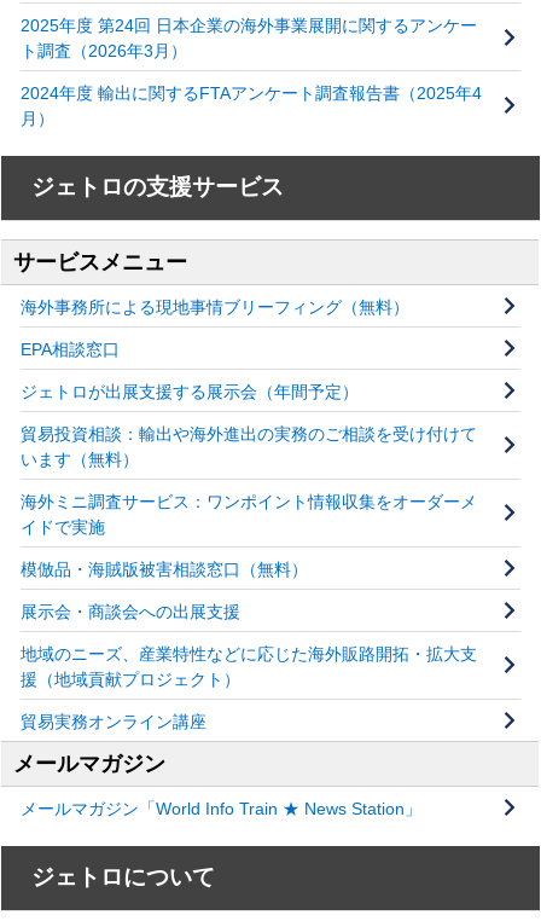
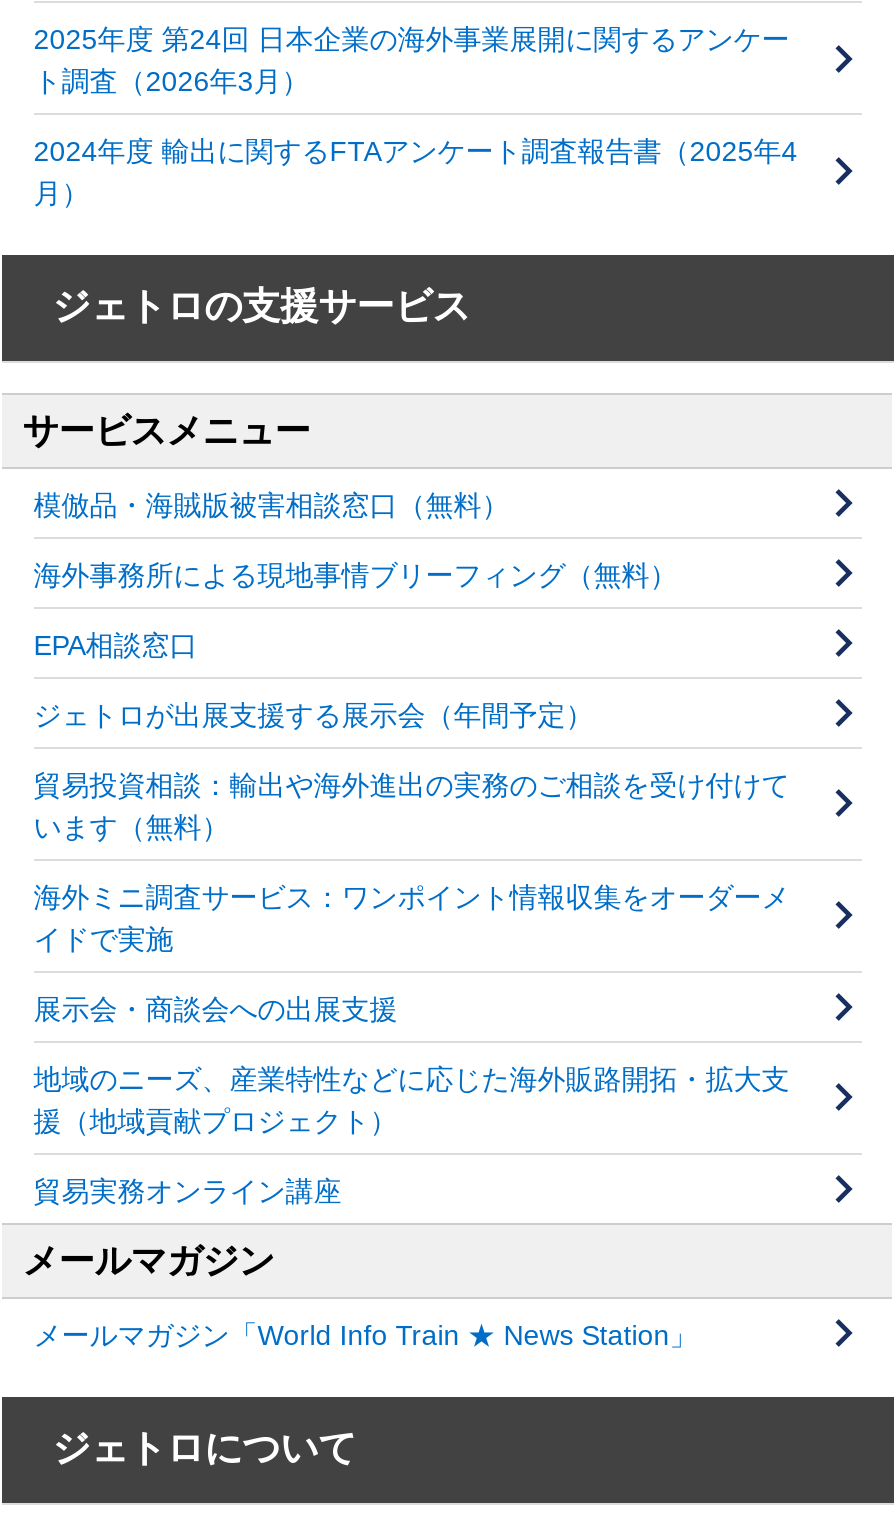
moved [20,297,477,537] -> [34,559,790,955]: 海外事務所による現地事情ブリーフィング（無料） | EPA相談窓口 | ジェトロが出展支援する展示会（年間予定） | 貿易投資相談：輸出や海外進出の実務のご相談を受け付けて | います（無料） | 海外ミニ調査サービス：ワンポイント情報収集をオーダーメ | イドで実施
moved [20,559,308,579] -> [34,489,510,521]: 模倣品・海賊版被害相談窓口（無料）

